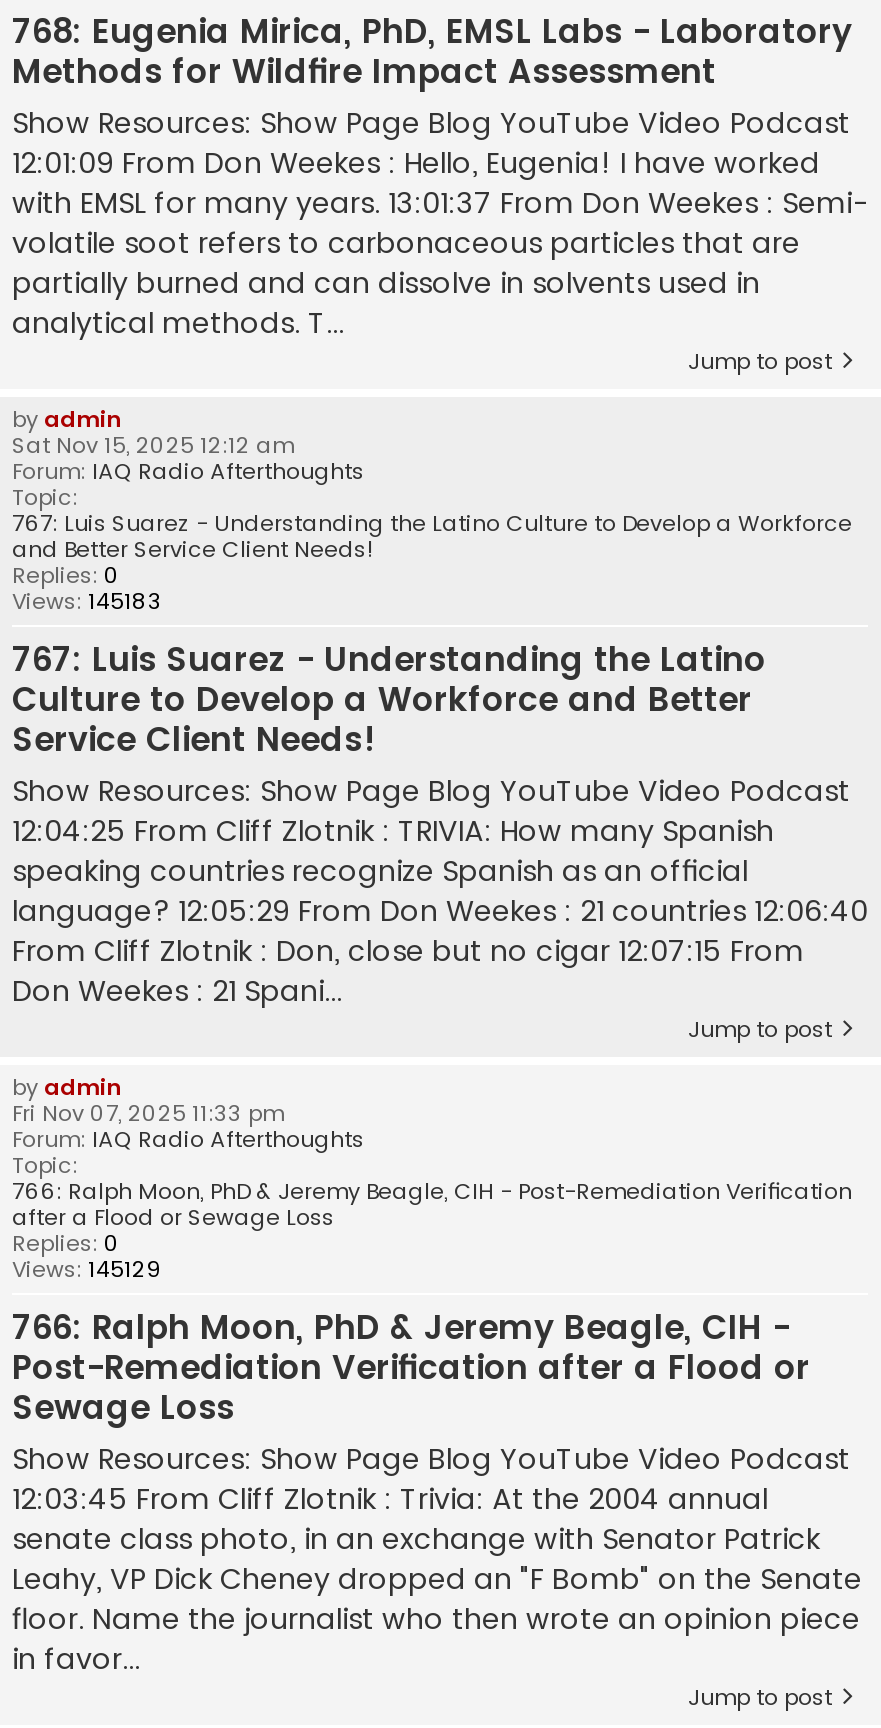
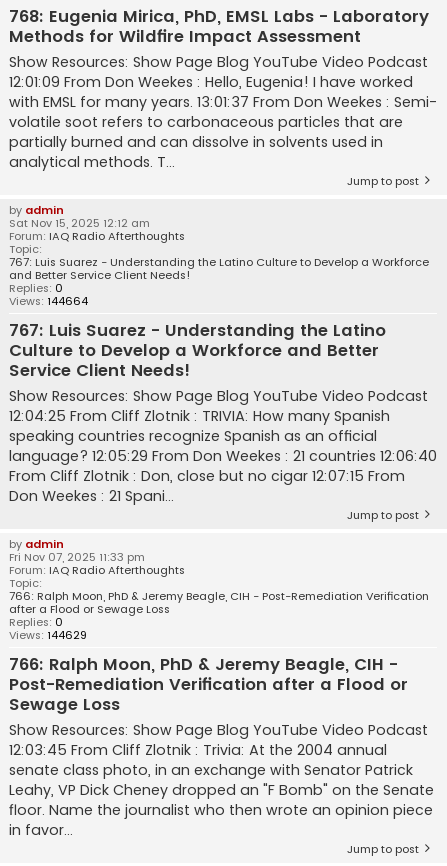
[12,585,162,617] Views:145183 -> [9,293,88,309] Views:144664
[12,1253,160,1285] Views:145129 -> [9,627,87,643] Views:144629

